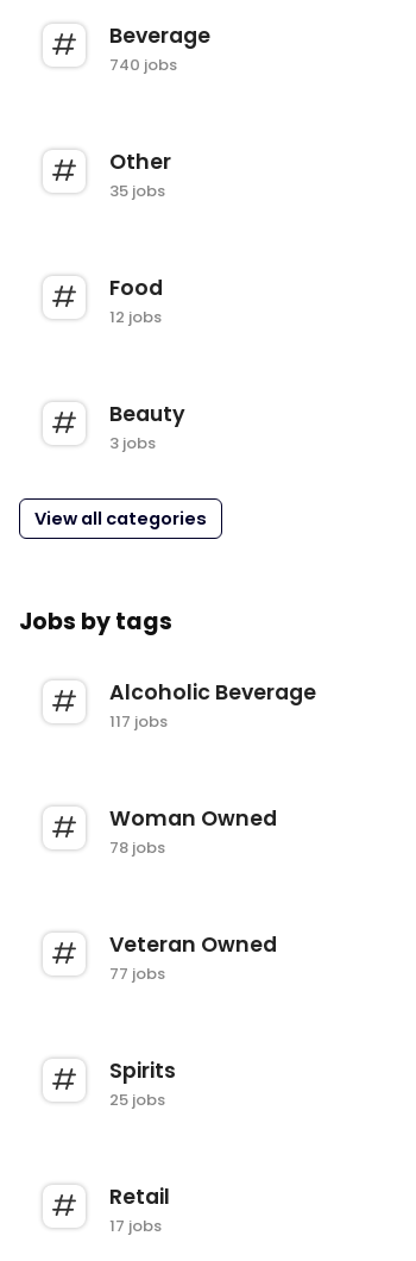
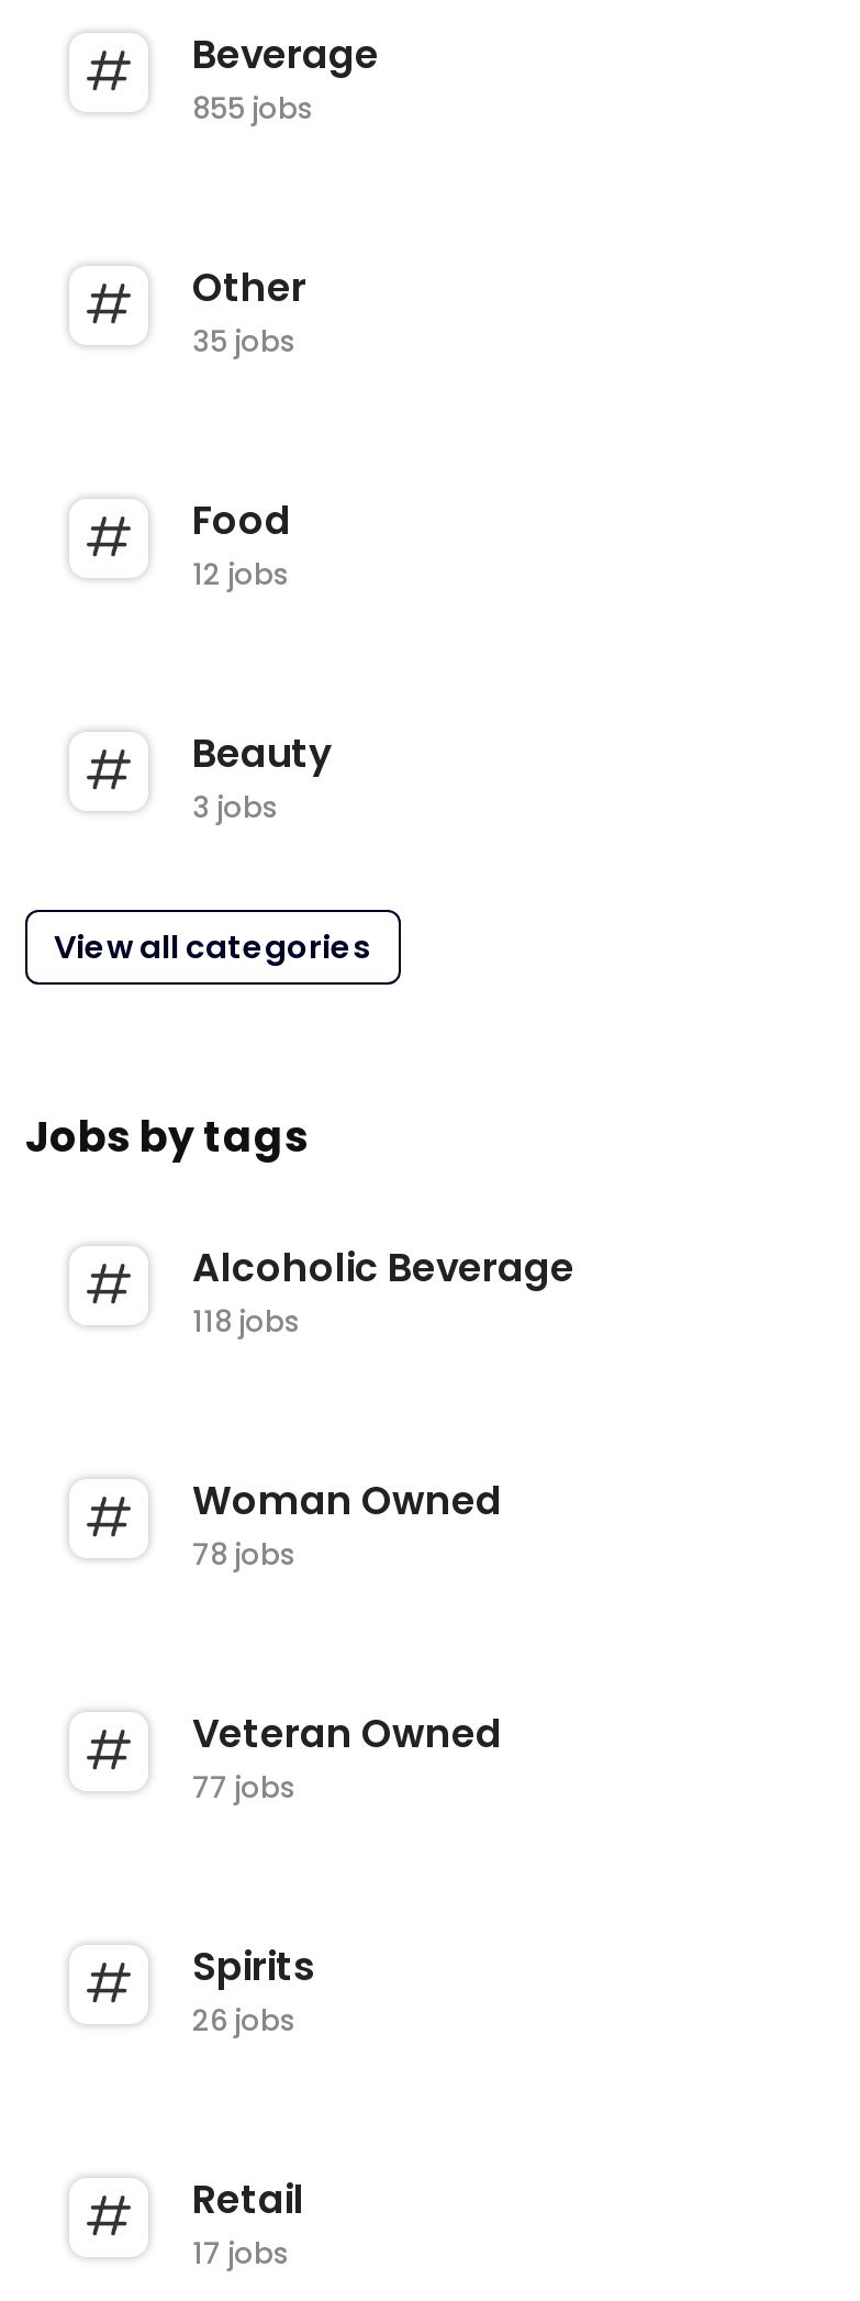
[109,54,177,76] 740 jobs -> [192,88,313,130] 855 jobs
[109,710,168,733] 117 jobs -> [192,1301,300,1343] 118 jobs
[109,1089,165,1111] 25 jobs -> [192,2000,295,2042] 26 jobs

